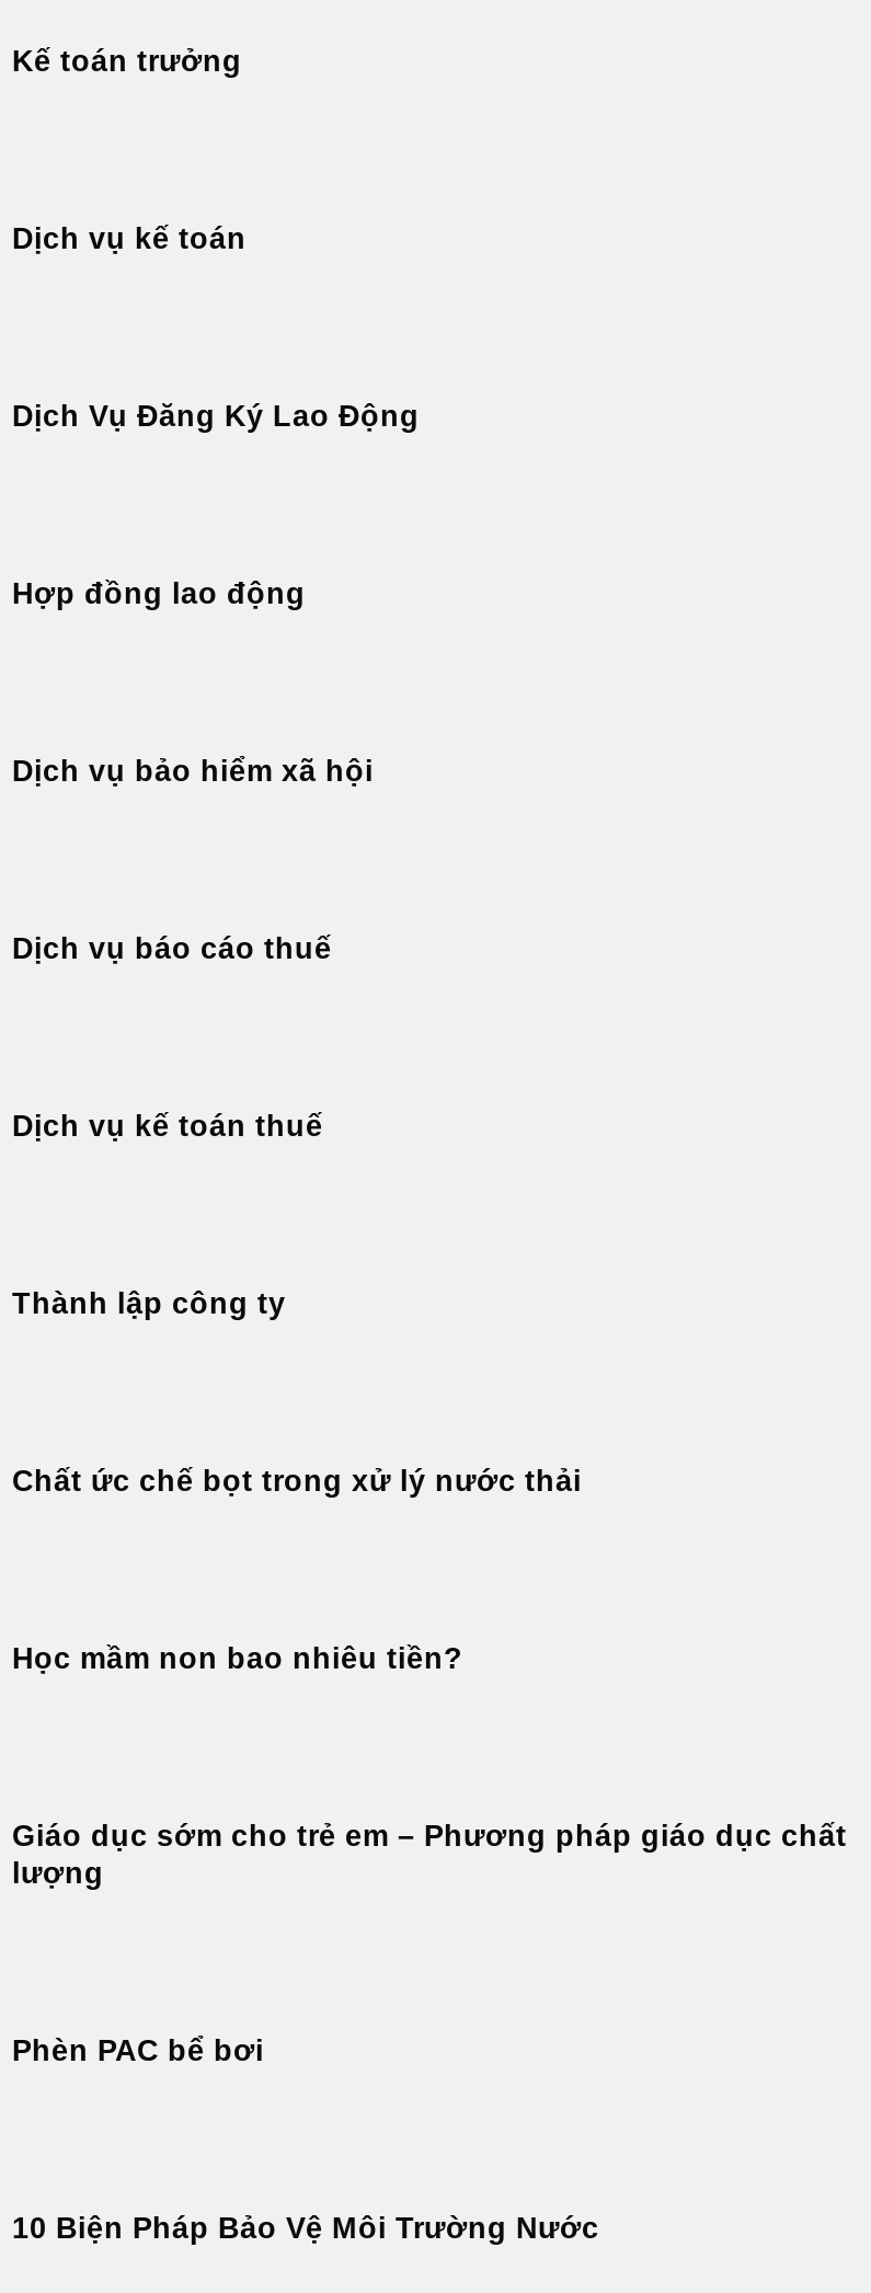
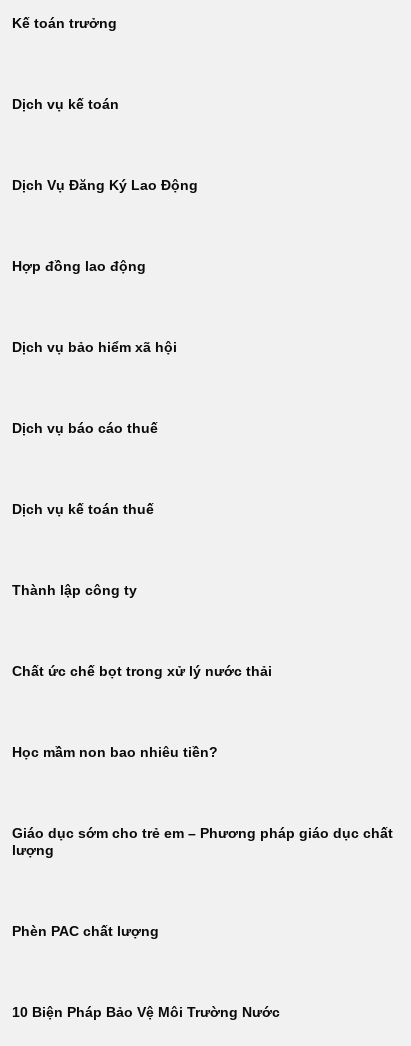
[12,2035,264,2068] Phèn PAC bể bơi -> [12,924,159,939] Phèn PAC chất lượng

